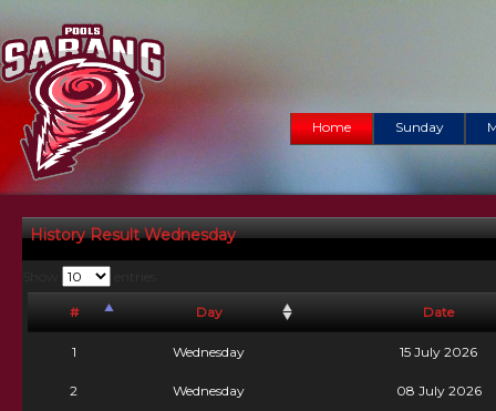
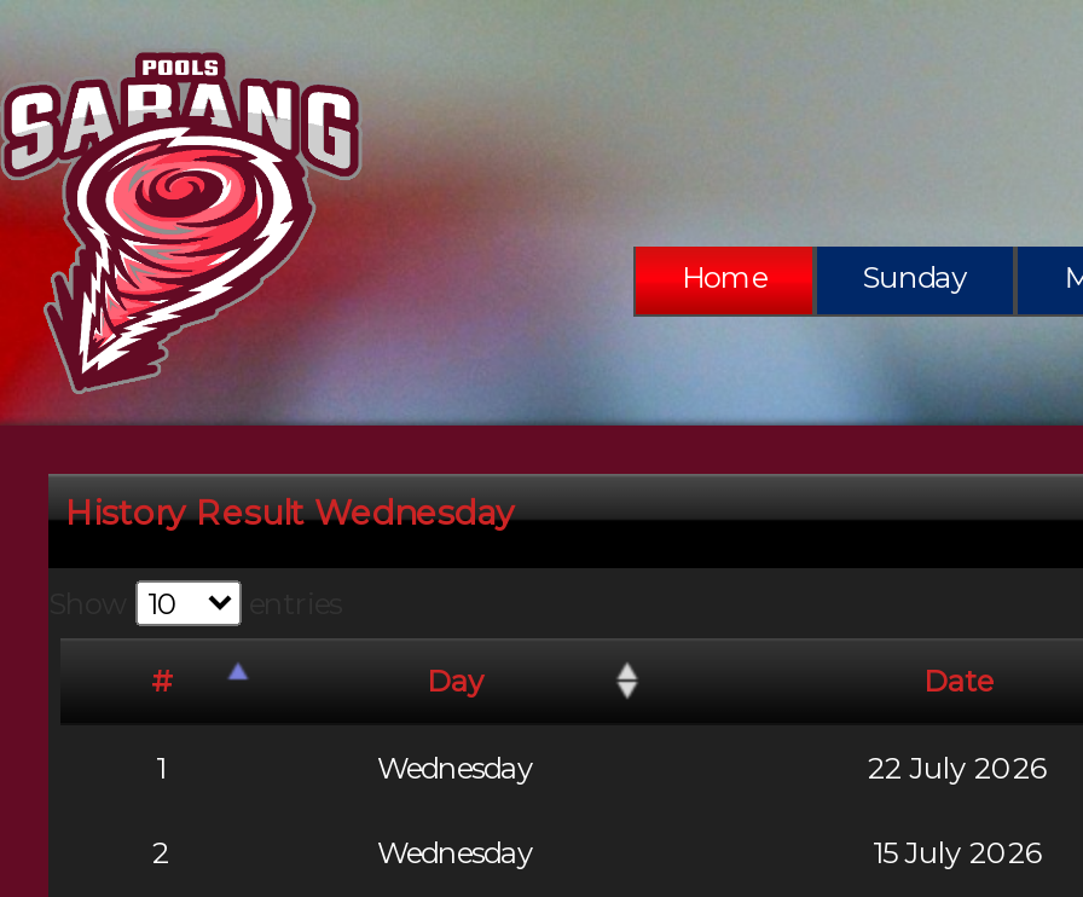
[400,343,477,360] 15 July 2026 -> [868,749,1047,785] 22 July 2026
[396,382,481,399] 08 July 2026 -> [873,834,1042,870] 15 July 2026

